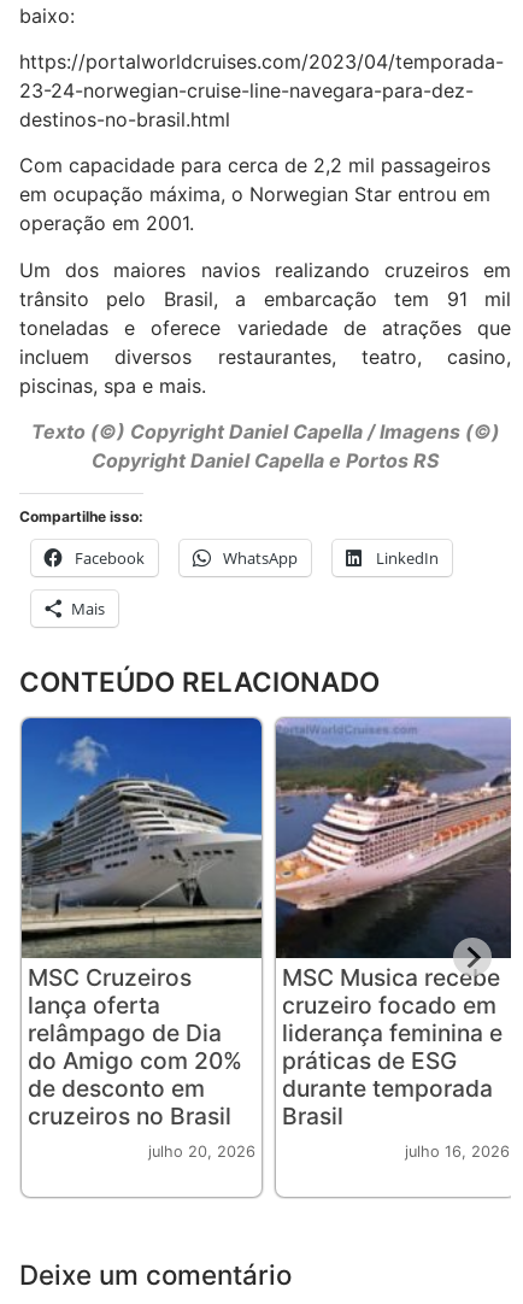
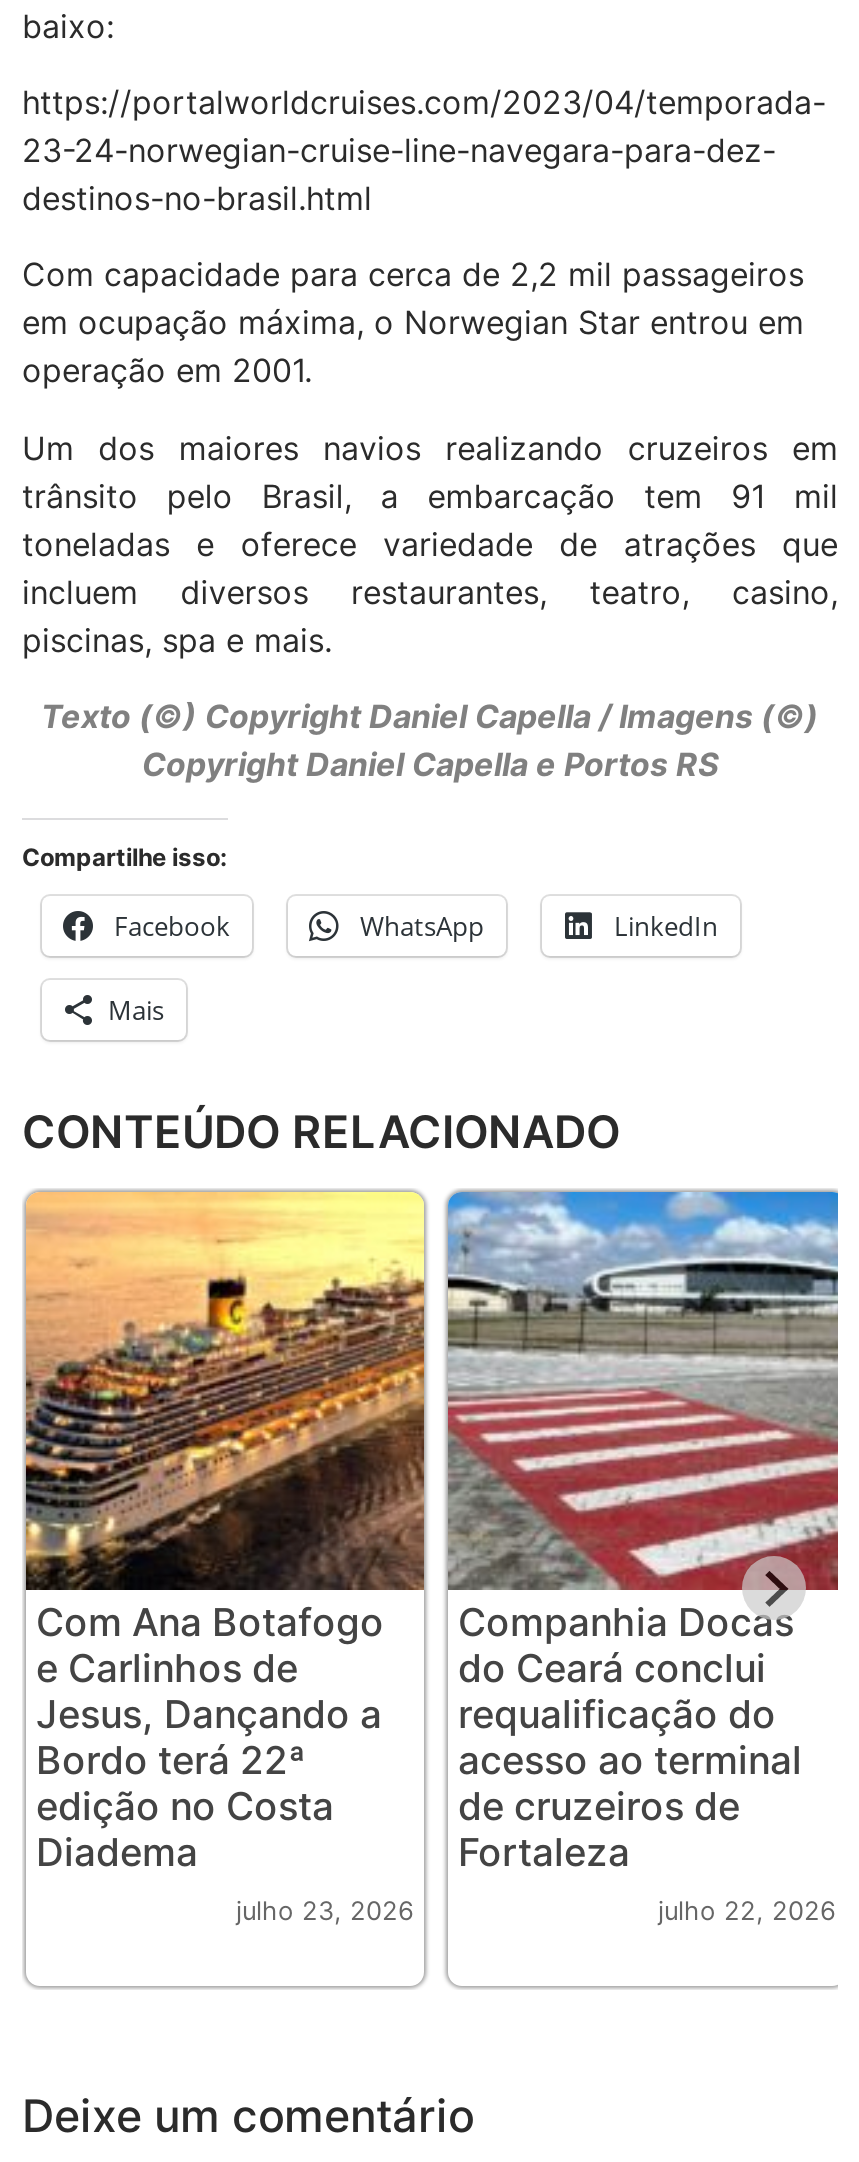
[20,717,263,1160] [image] | MSC Cruzeiros | lança oferta | relâmpago de Dia | do Amigo com 20% | de desconto em | cruzeiros no Brasil | julho 20, 2026 -> [24,1190,426,1925] [image] | Com Ana Botafogo | e Carlinhos de | Jesus, Dançando a | Bordo terá 22ª | edição no Costa | Diadema | julho 23, 2026
[275,718,512,1160] [image] | MSC Musica recebe | cruzeiro focado em | liderança feminina e | práticas de ESG | durante temporada | Brasil | julho 16, 2026 -> [446,1192,840,1925] [image] | Companhia Docas | do Ceará conclui | requalificação do | acesso ao terminal | de cruzeiros de | Fortaleza | julho 22, 2026

